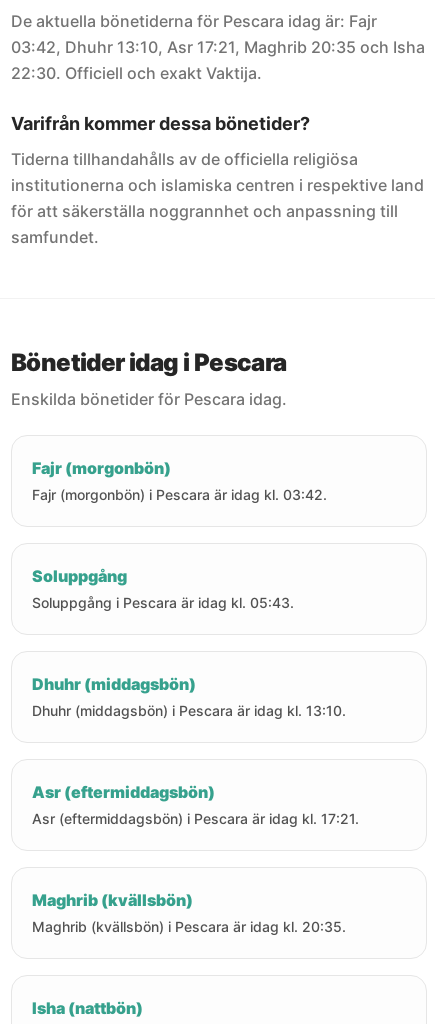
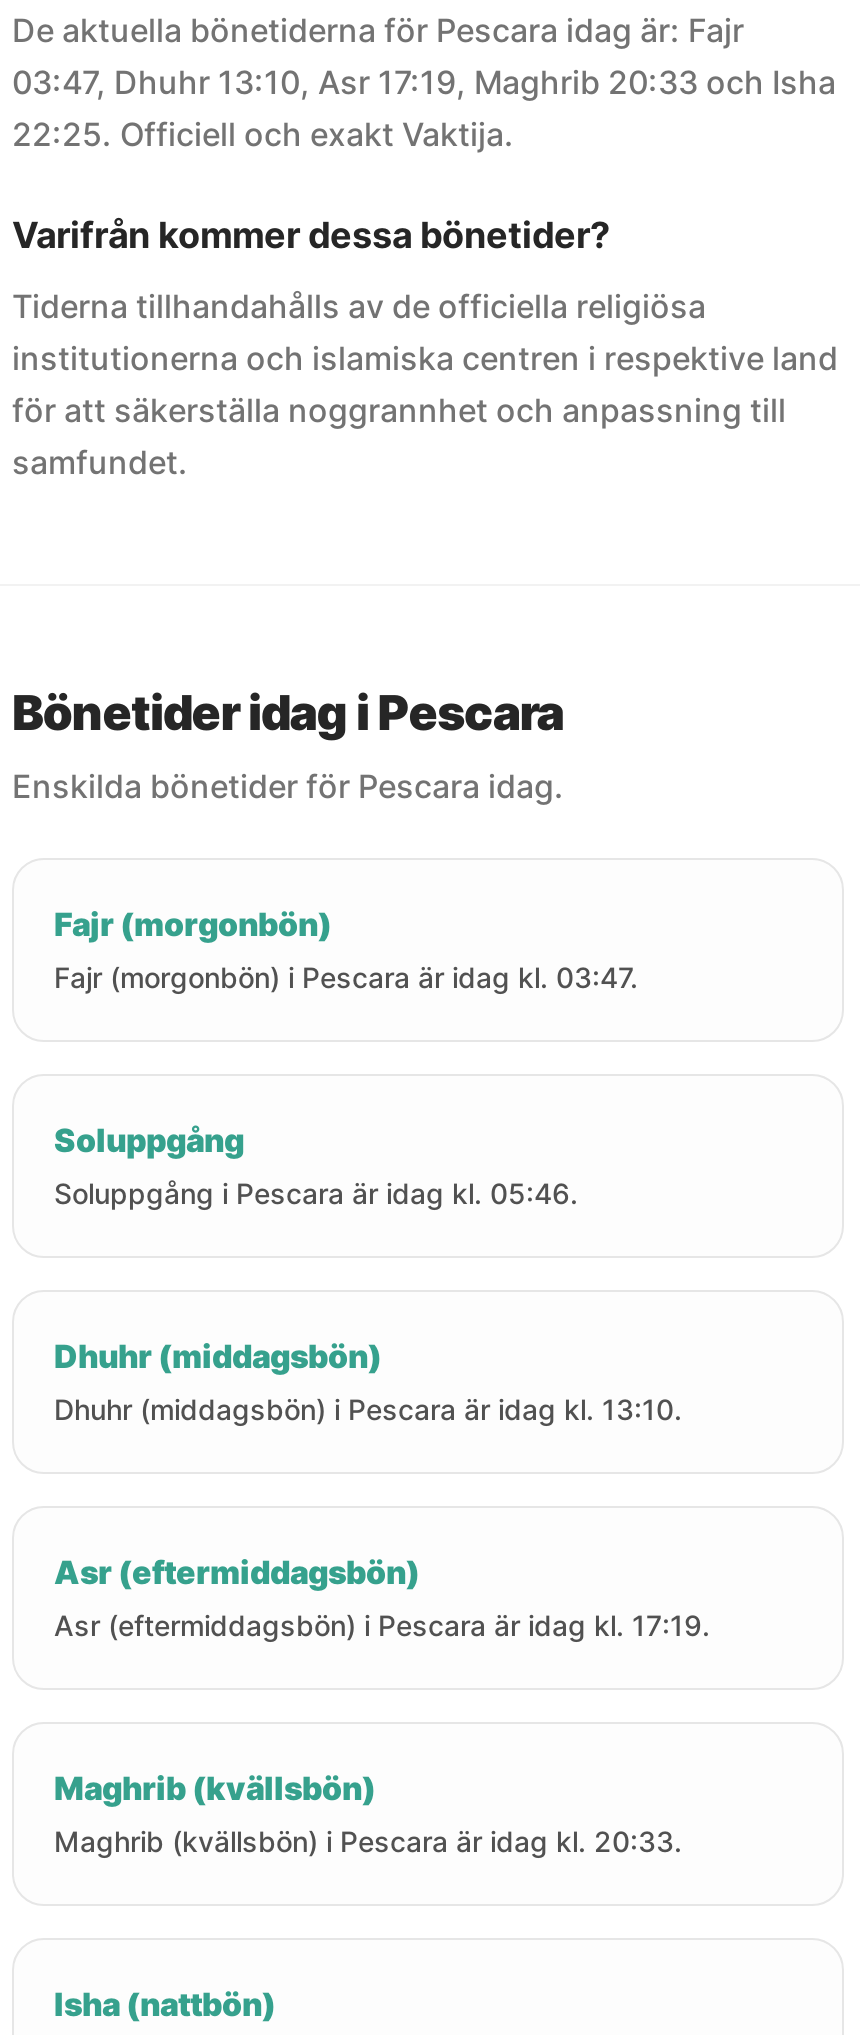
[11,37,425,57] 03:42, Dhuhr 13:10, Asr 17:21, Maghrib 20:35 och Isha -> [12,62,836,102] 03:47, Dhuhr 13:10, Asr 17:19, Maghrib 20:33 och Isha
[11,63,262,83] 22:30. Officiell och exakt Vaktija. -> [12,114,514,154] 22:25. Officiell och exakt Vaktija.
[32,486,327,503] Fajr (morgonbön) i Pescara är idag kl. 03:42. -> [54,960,638,994] Fajr (morgonbön) i Pescara är idag kl. 03:47.
[32,594,294,611] Soluppgång i Pescara är idag kl. 05:43. -> [54,1176,578,1210] Soluppgång i Pescara är idag kl. 05:46.
[32,810,359,827] Asr (eftermiddagsbön) i Pescara är idag kl. 17:21. -> [54,1608,710,1642] Asr (eftermiddagsbön) i Pescara är idag kl. 17:19.
[32,918,346,935] Maghrib (kvällsbön) i Pescara är idag kl. 20:35. -> [54,1824,682,1858] Maghrib (kvällsbön) i Pescara är idag kl. 20:33.

